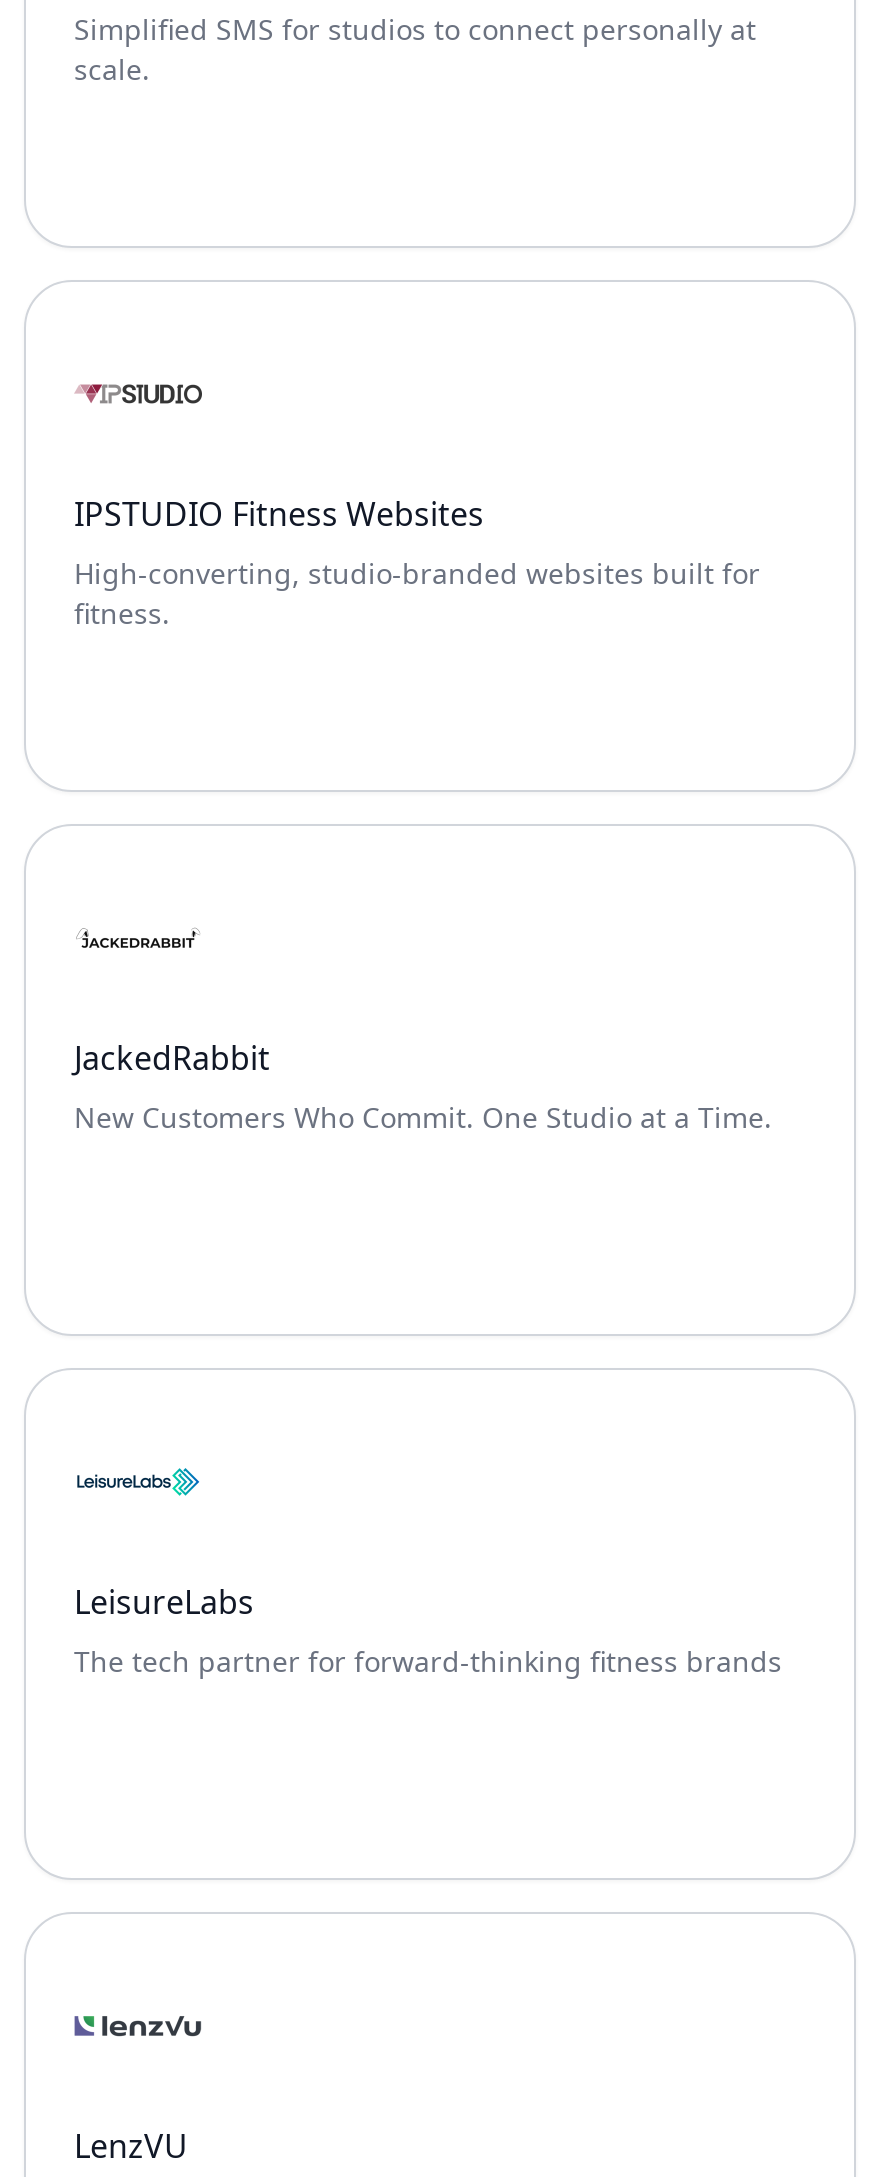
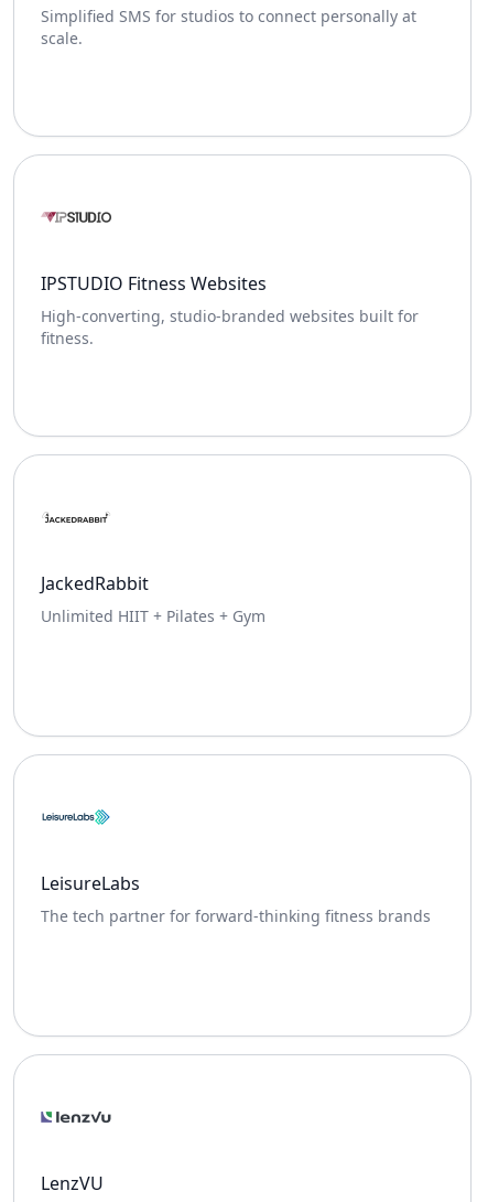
[74,1098,772,1136] New Customers Who Commit. One Studio at a Time. -> [41,605,265,626] Unlimited HIIT + Pilates + Gym

